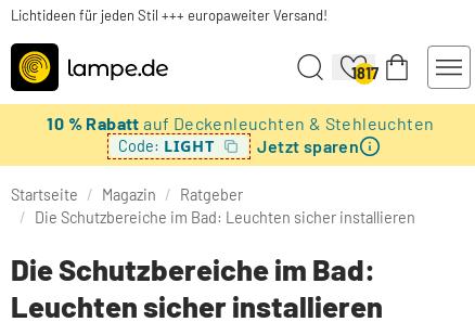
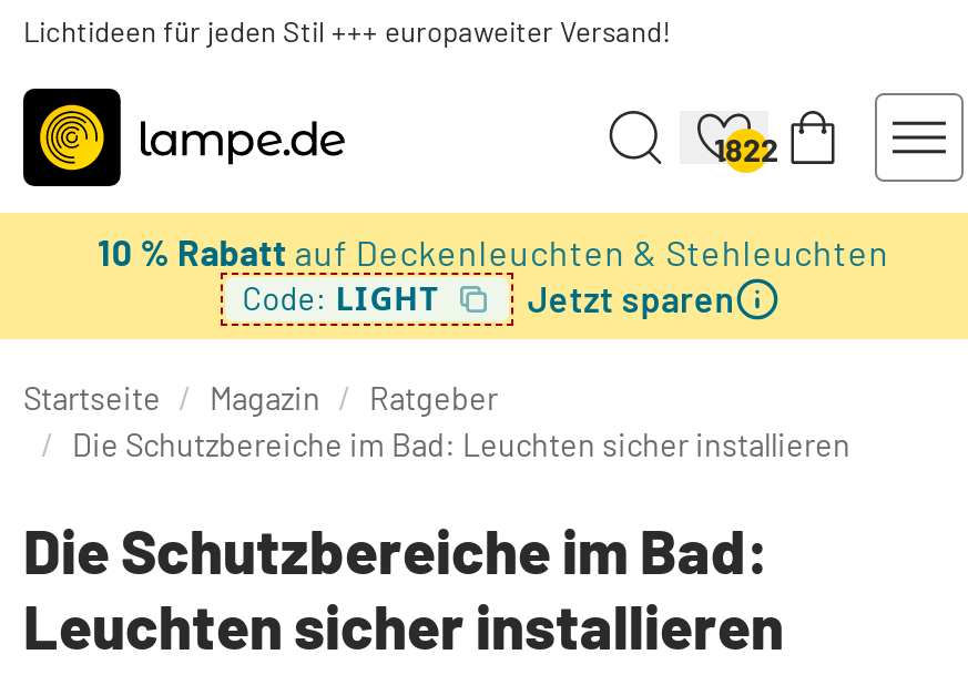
[351,64,378,82] 1817 -> [714,131,778,168] 1822

